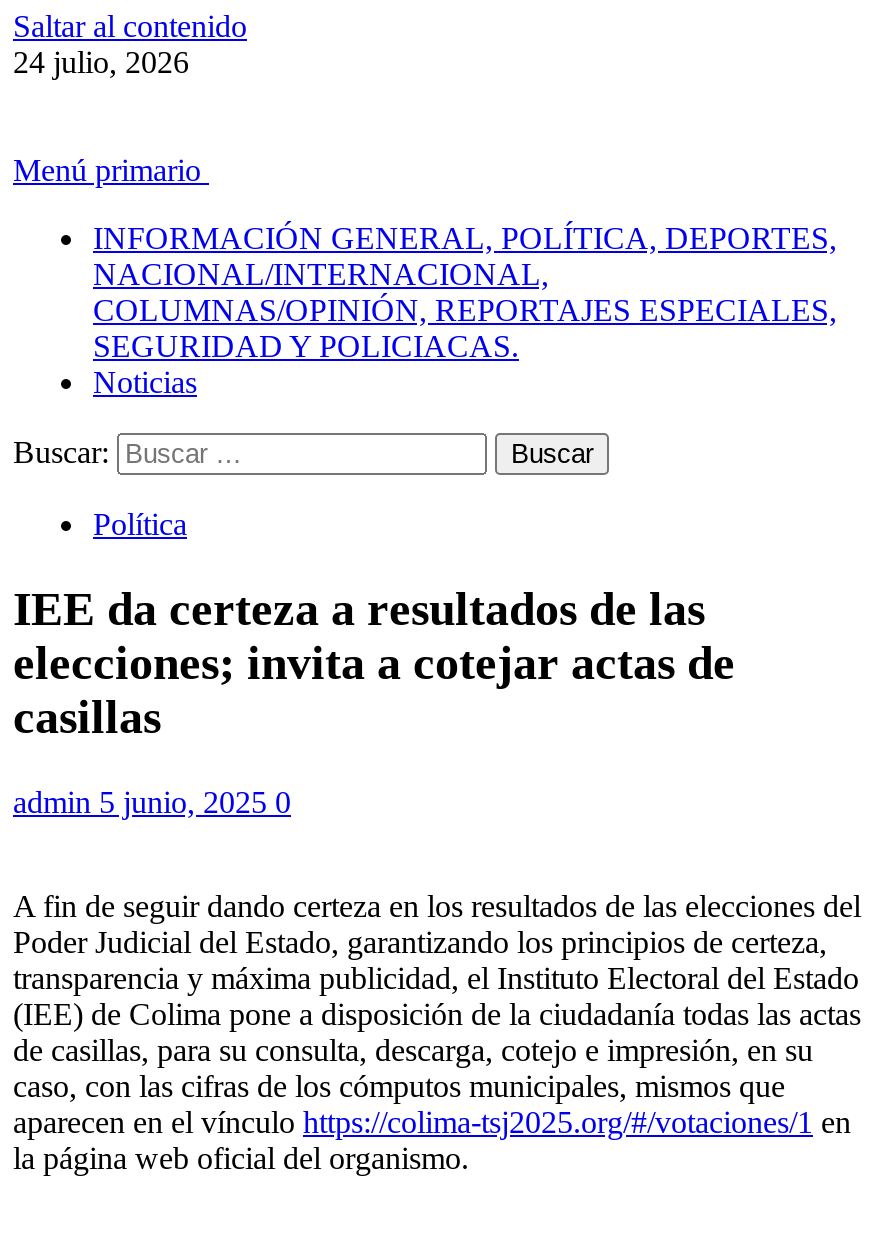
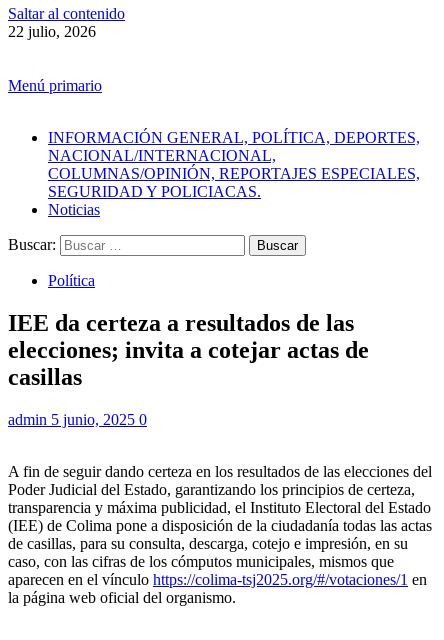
[13,45,189,79] 24 julio, 2026 -> [8,23,96,40] 22 julio, 2026

